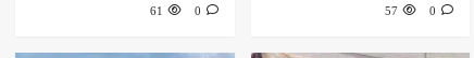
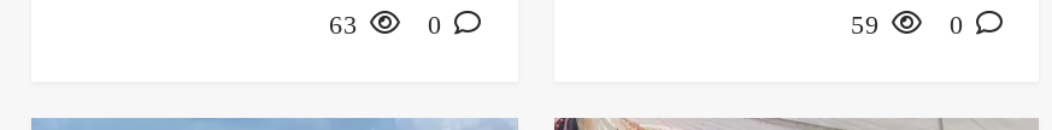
[149,5,163,18] 61 -> [329,10,358,39] 63
[385,5,398,18] 57 -> [851,10,880,39] 59

